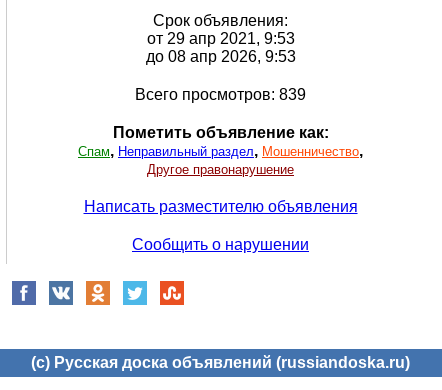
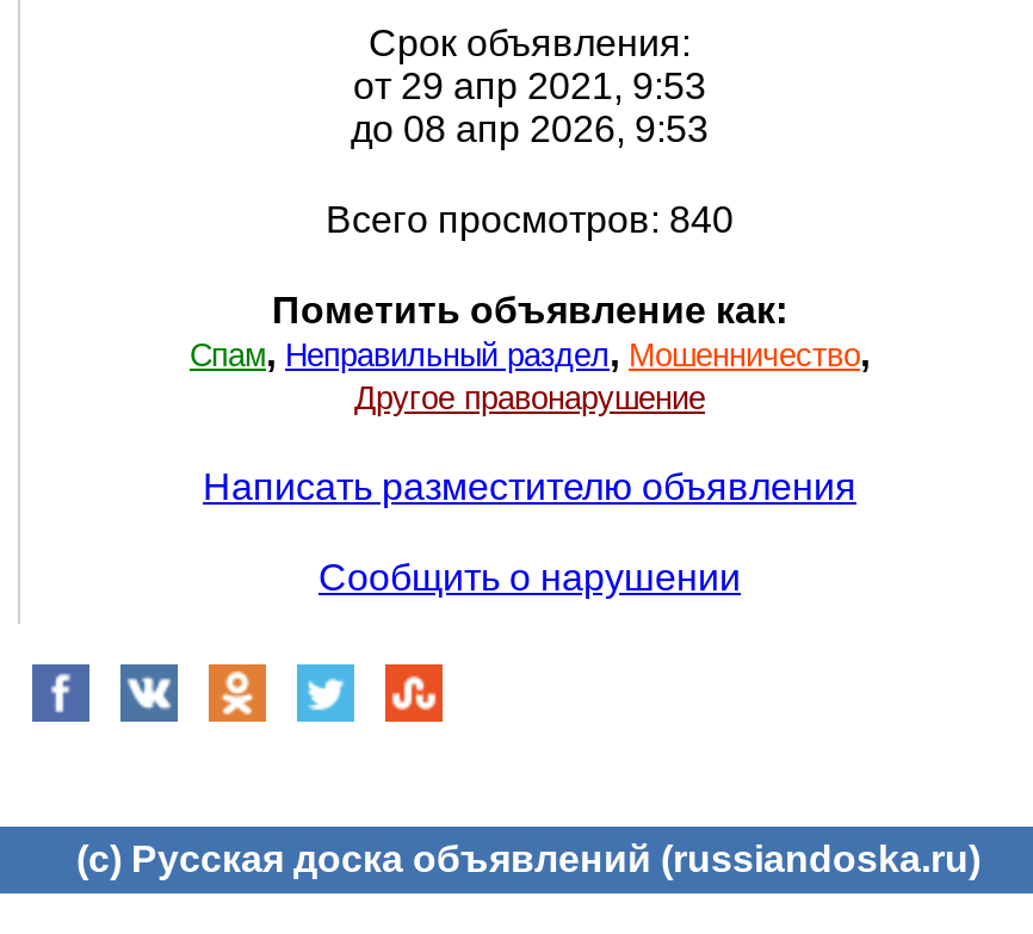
[135,86,306,103] Всего просмотров: 839 -> [326,199,734,239] Всего просмотров: 840

